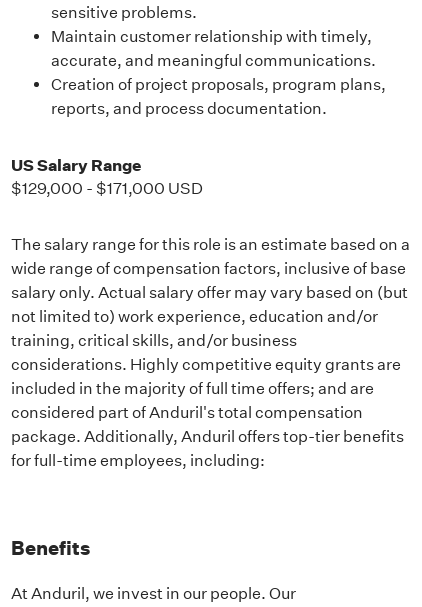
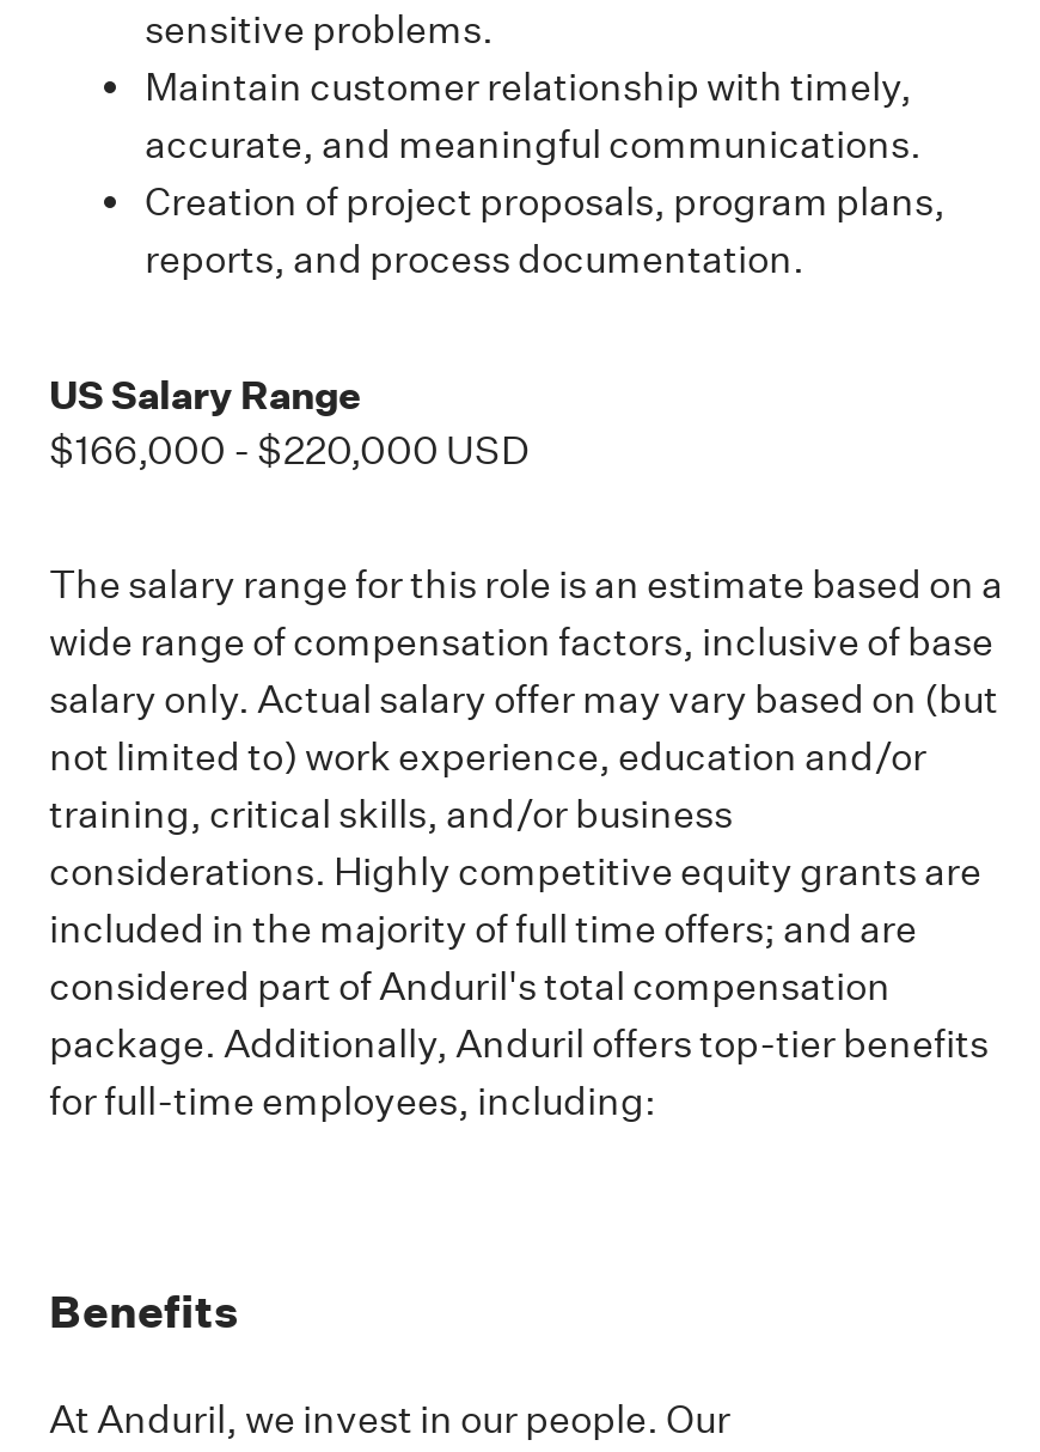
[11,179,203,198] $129,000 - $171,000 USD -> [49,428,530,473] $166,000 - $220,000 USD

